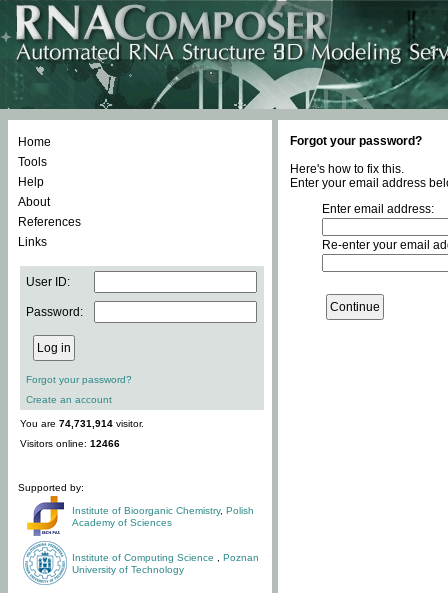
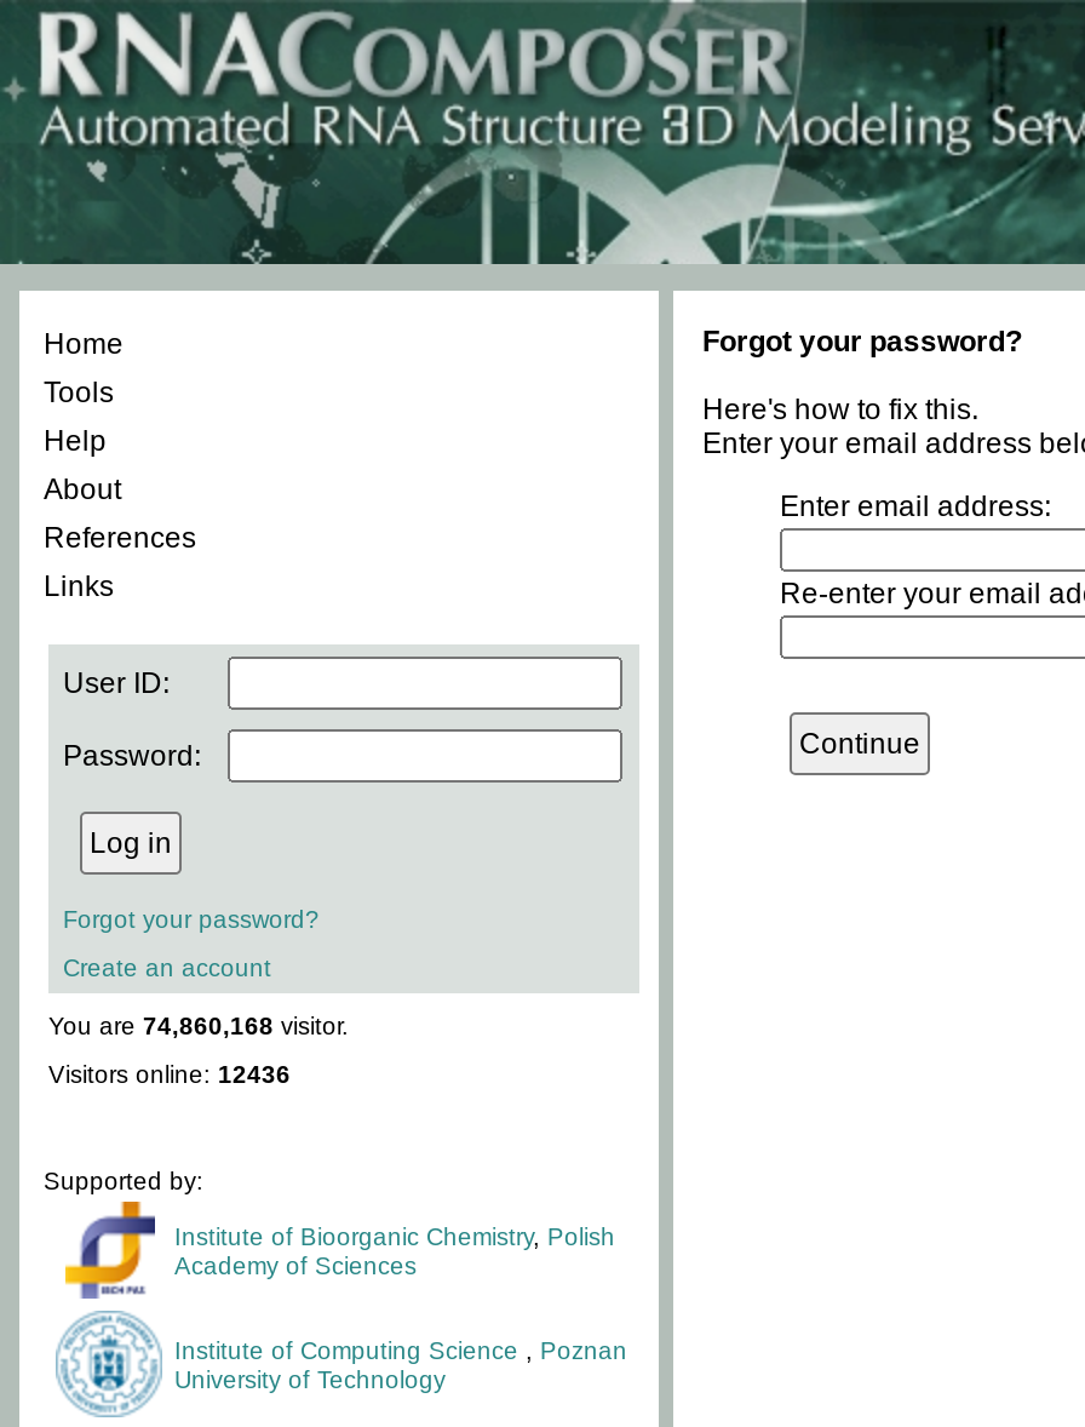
[20,418,144,429] You are 74,731,914 visitor. -> [48,1013,349,1039] You are 74,860,168 visitor.
[20,438,120,449] Visitors online: 12466 -> [48,1061,291,1088] Visitors online: 12436

